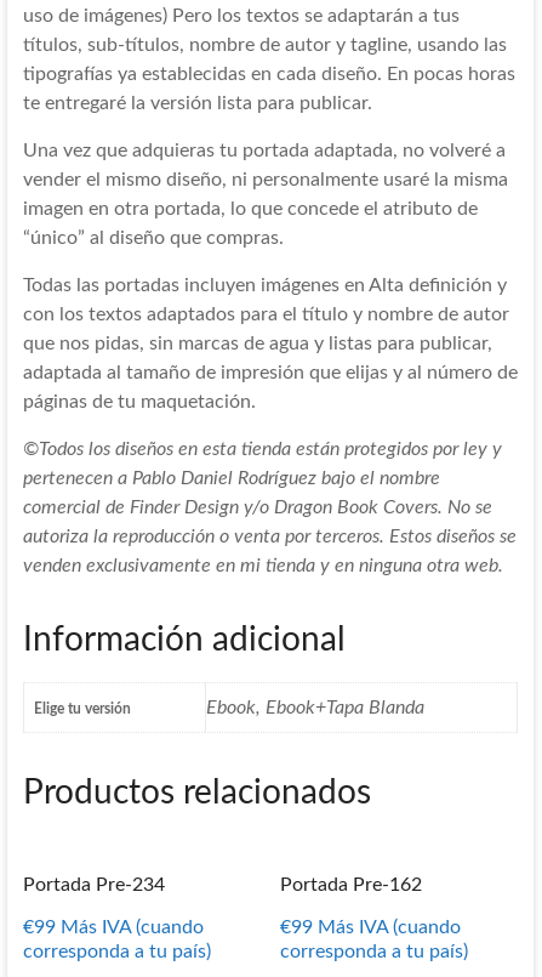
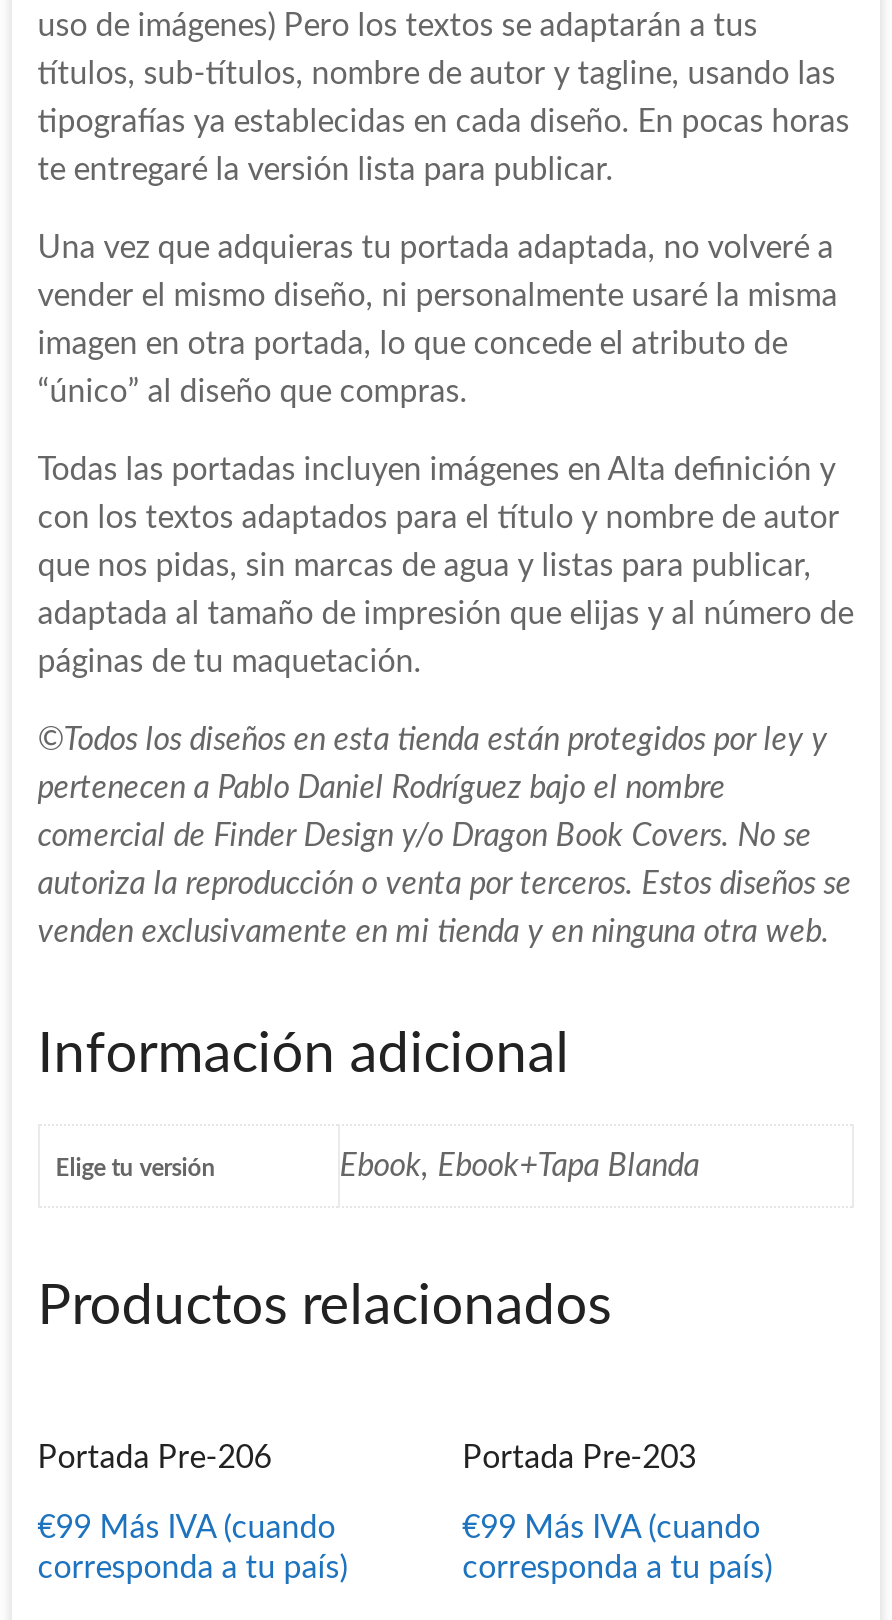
[23,875,165,894] Portada Pre-234 -> [38,1442,272,1474] Portada Pre-206
[280,875,422,894] Portada Pre-162 -> [462,1442,696,1474] Portada Pre-203

